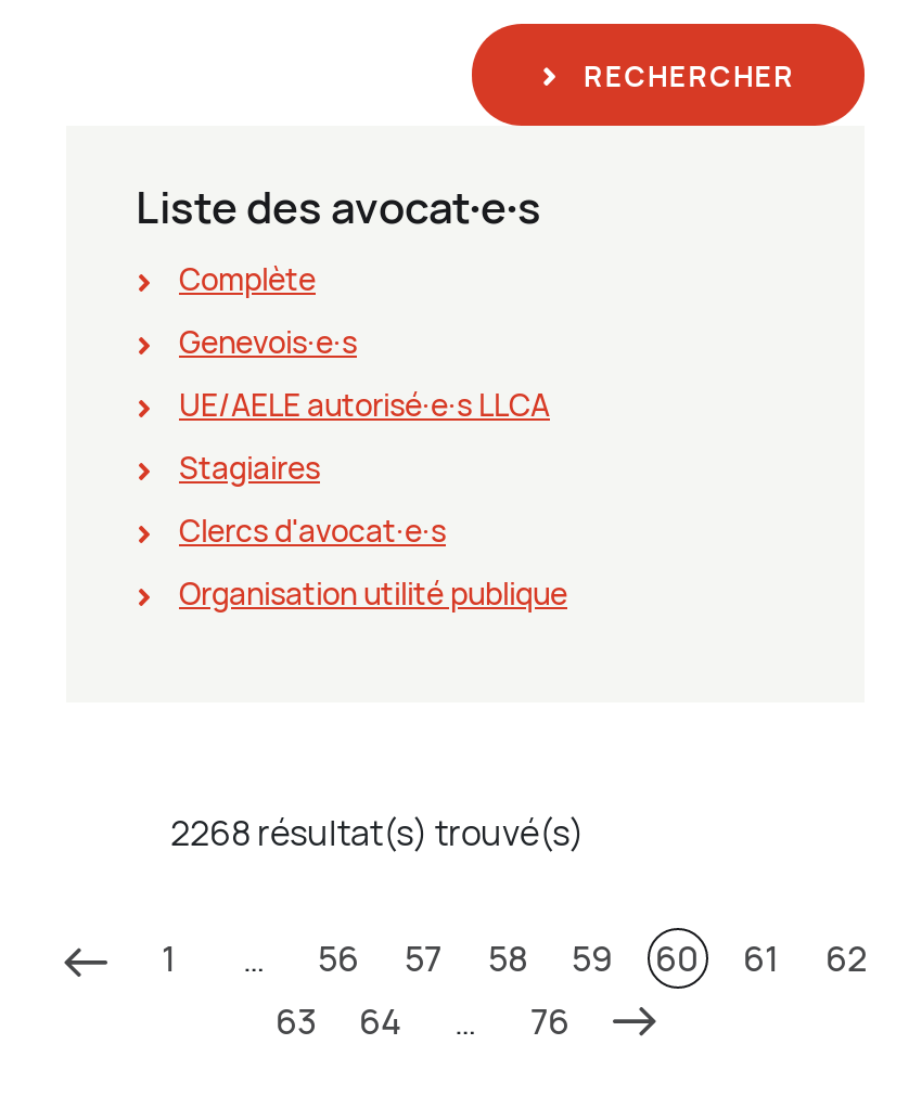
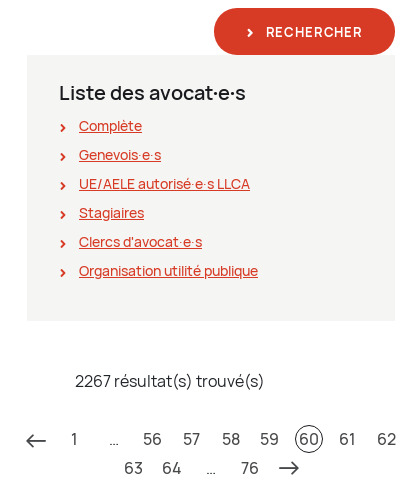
[170,808,585,856] 2268 résultat(s) trouvé(s) -> [75,370,265,392] 2267 résultat(s) trouvé(s)

